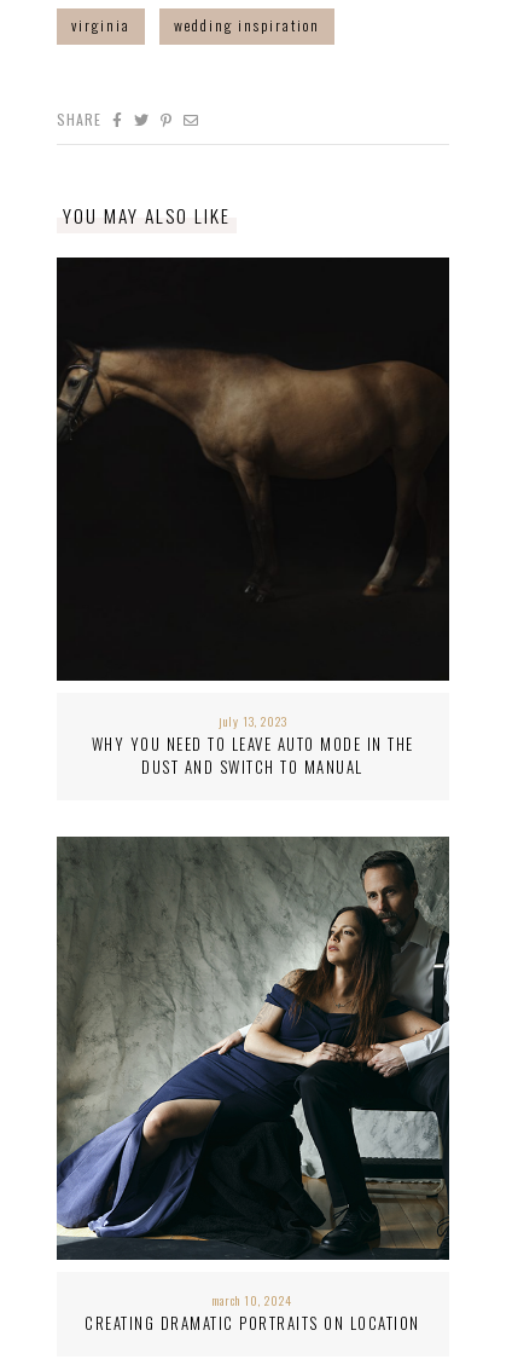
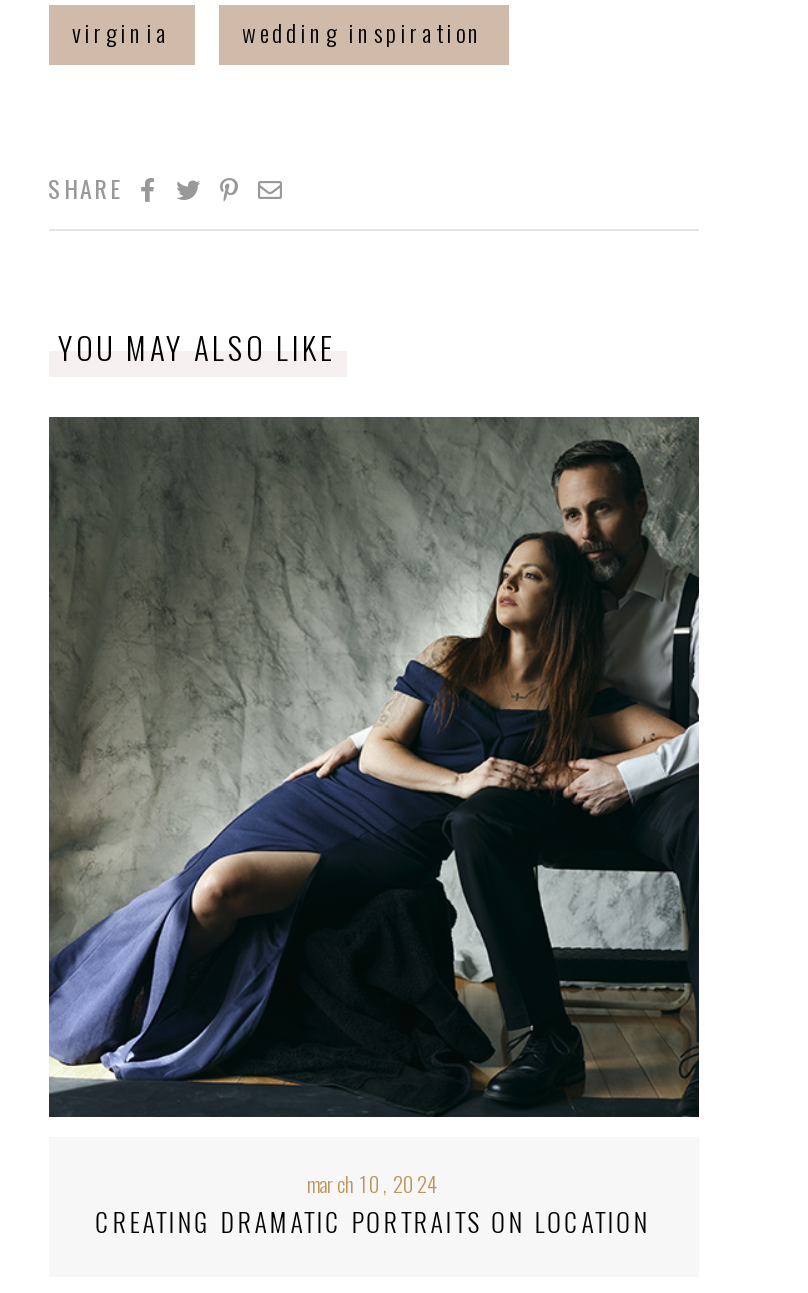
[56,258,450,778] [image] | july 13, 2023 | WHY YOU NEED TO LEAVE AUTO MODE IN THE | DUST AND SWITCH TO MANUAL -> none

